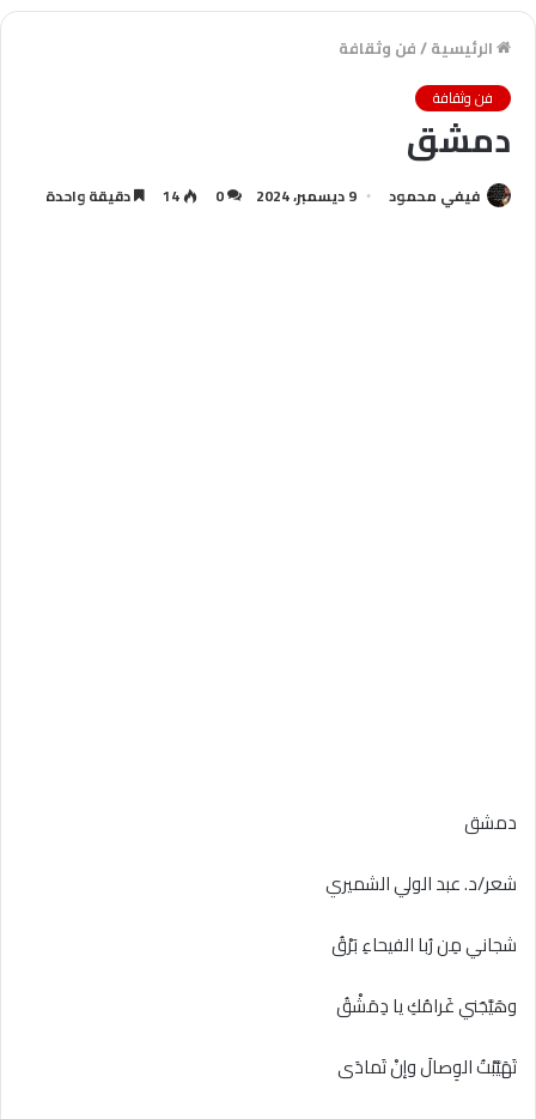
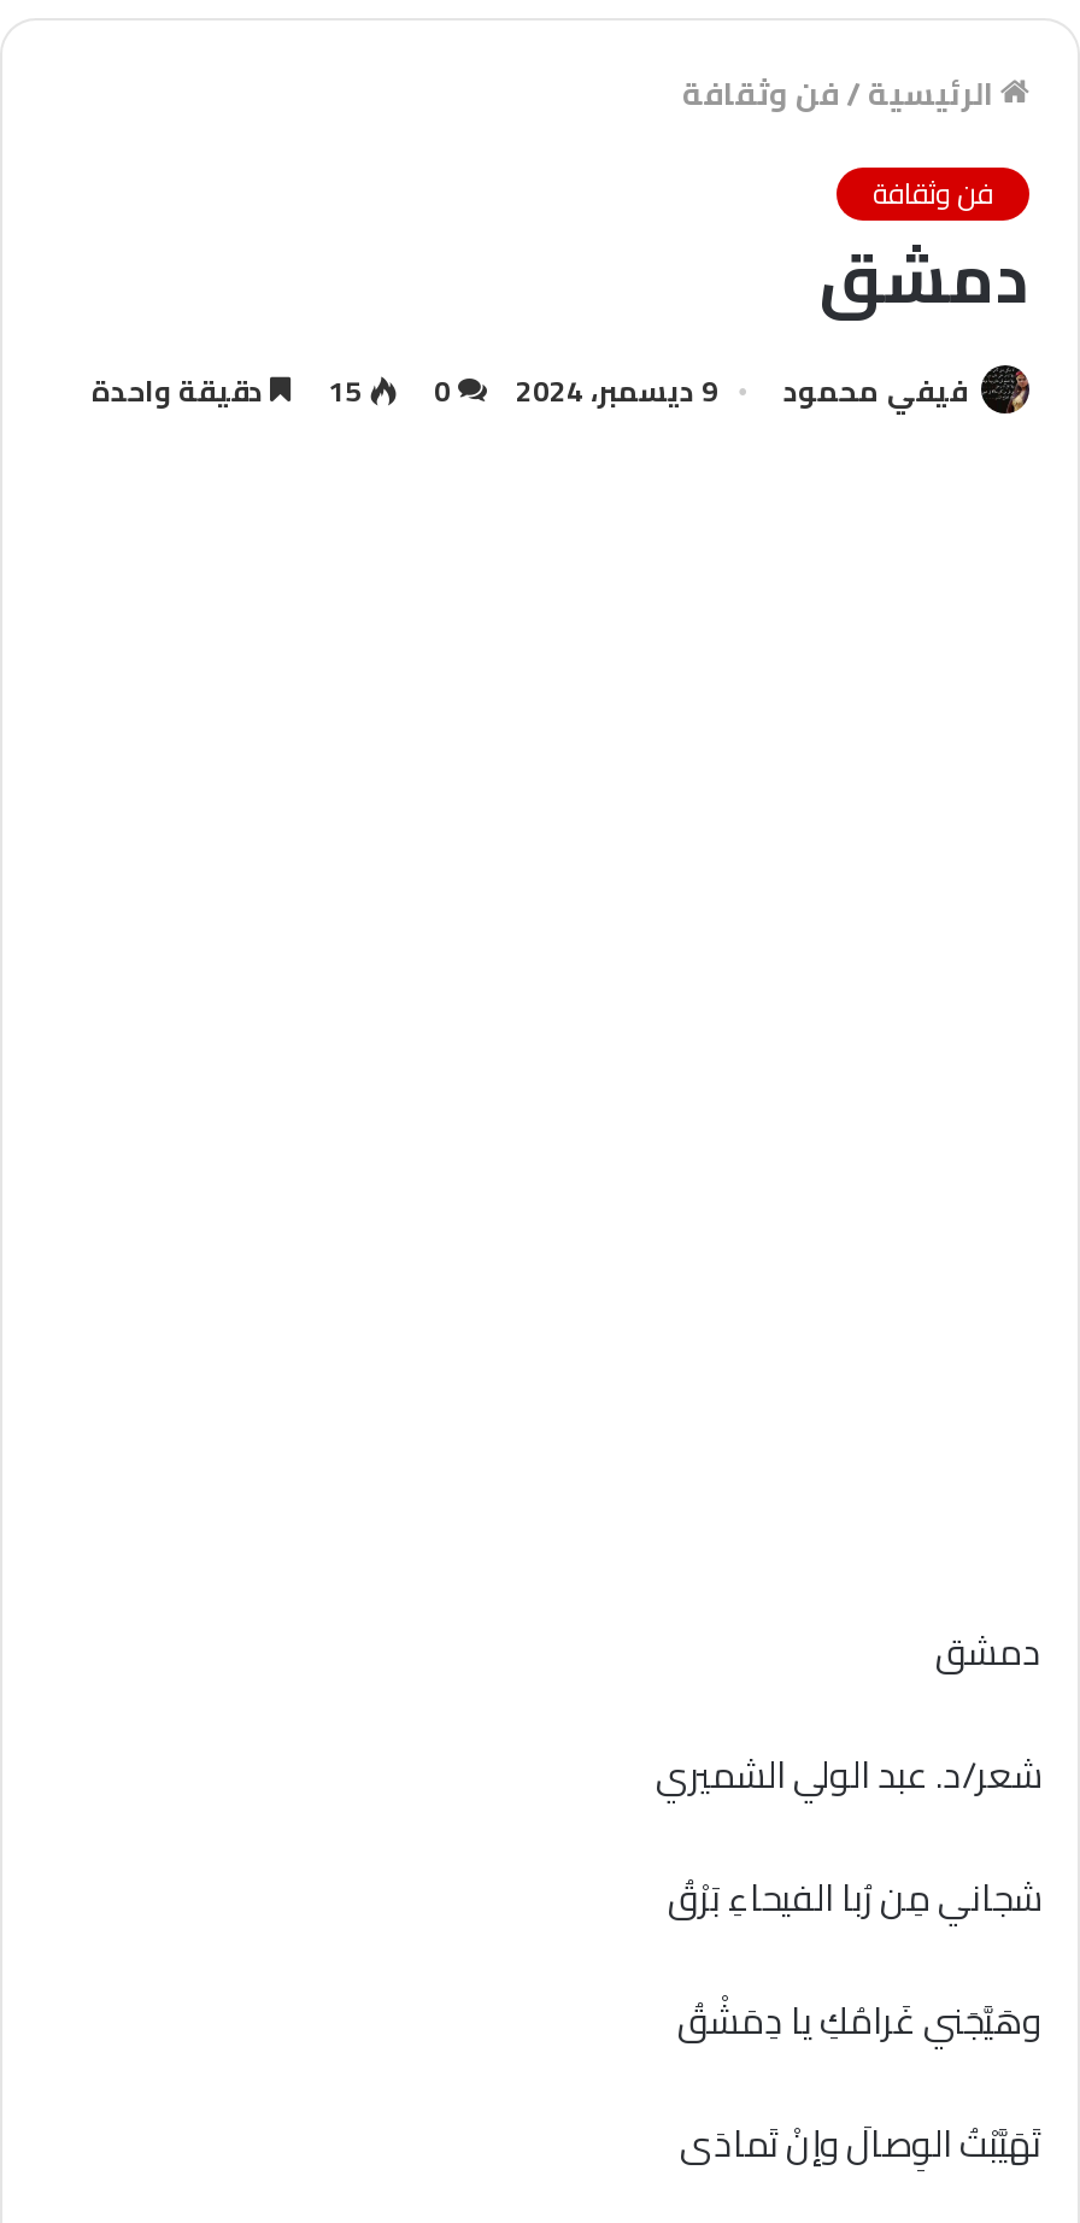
[45,182,224,210] 0 14 دقيقة واحدة -> [92,363,451,419] 0 15 دقيقة واحدة

